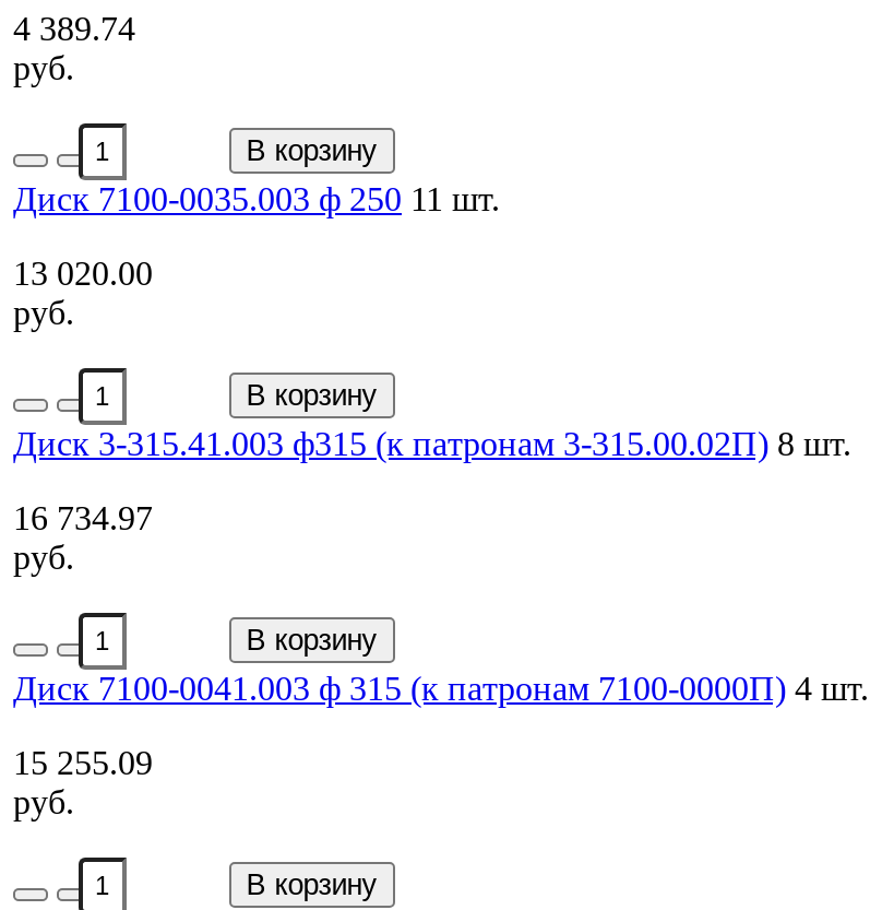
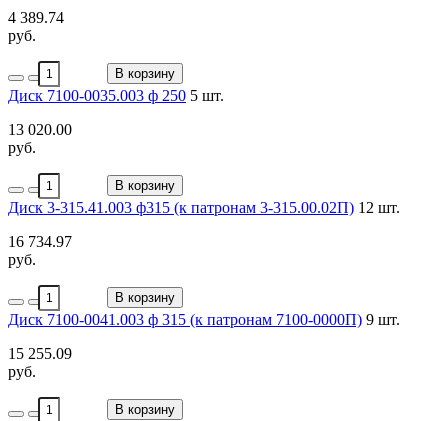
[13,180,500,217] Диск 7100-0035.003 ф 250 11 шт. -> [8,87,224,104] Диск 7100-0035.003 ф 250 5 шт.
[13,425,851,462] Диск 3-315.41.003 ф315 (к патронам 3-315.00.02П) 8 шт. -> [8,199,400,216] Диск 3-315.41.003 ф315 (к патронам 3-315.00.02П) 12 шт.
[13,669,869,707] Диск 7100-0041.003 ф 315 (к патронам 7100-0000П) 4 шт. -> [8,311,400,328] Диск 7100-0041.003 ф 315 (к патронам 7100-0000П) 9 шт.

